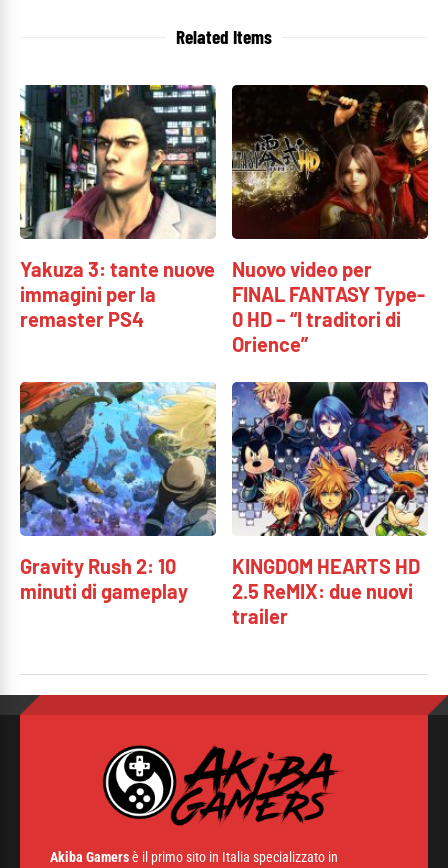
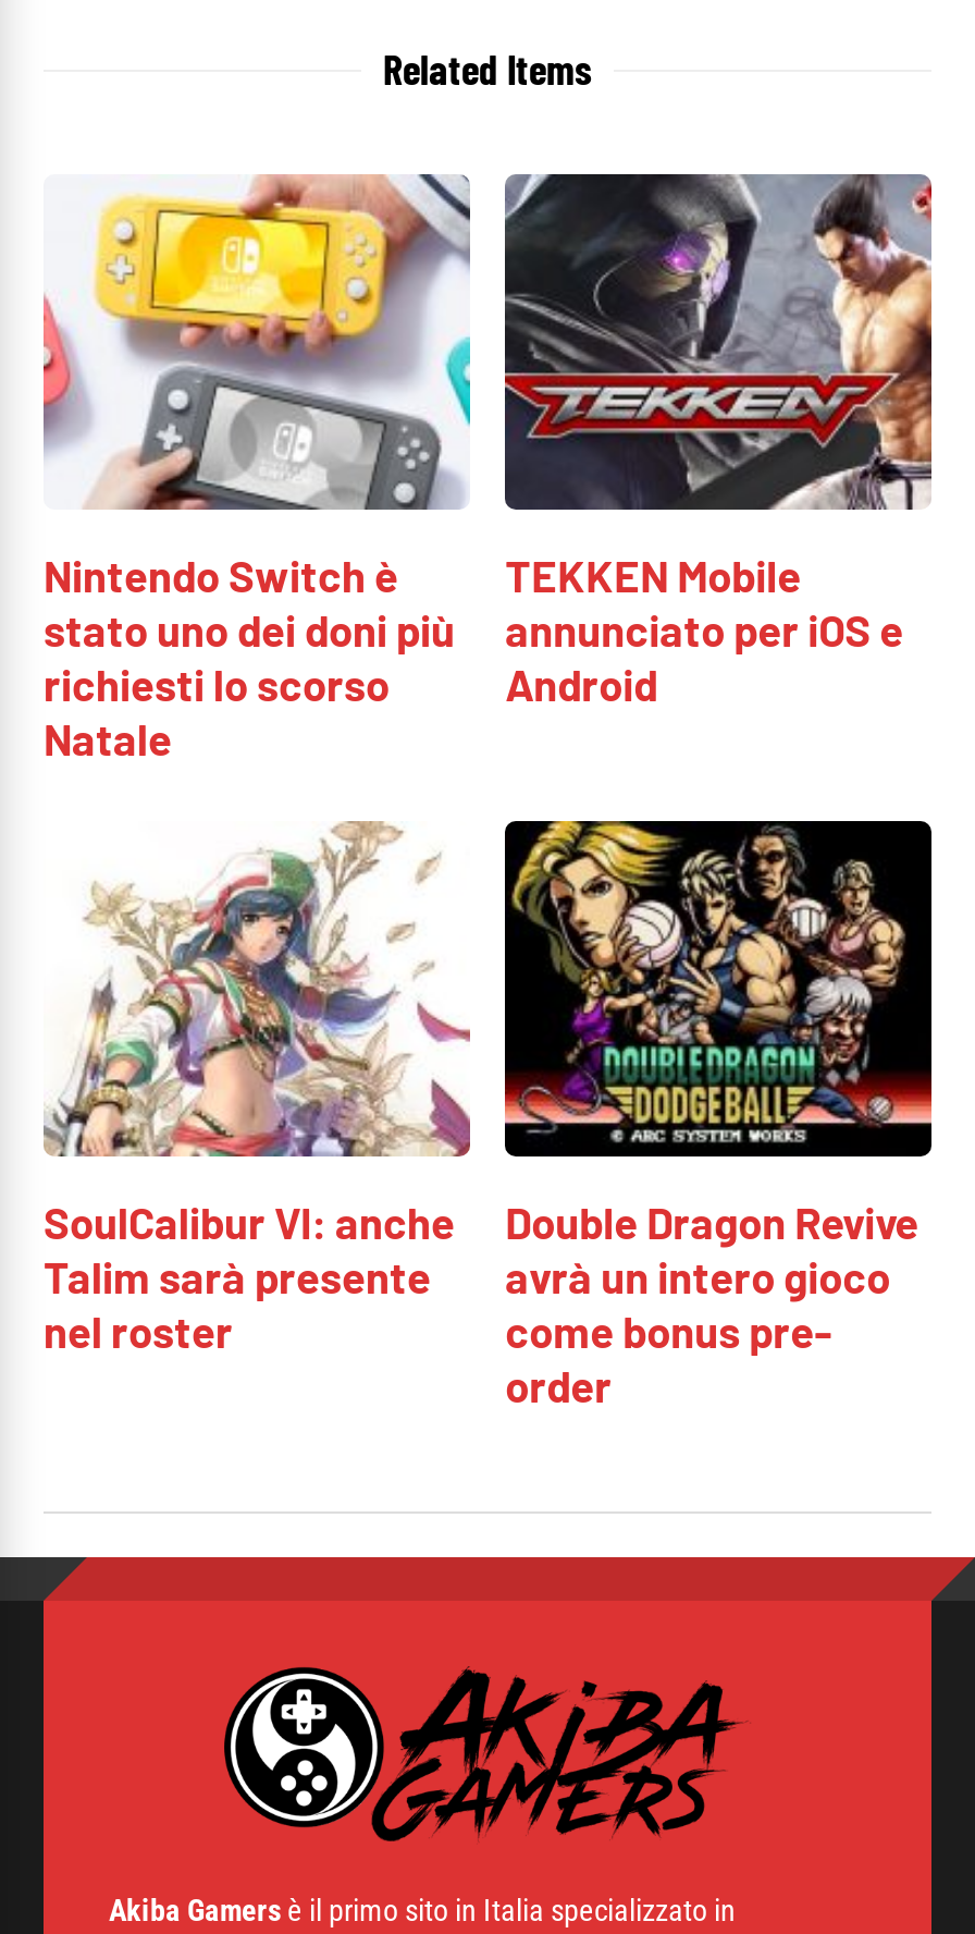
[19,84,217,331] [image] | Yakuza 3: tante nuove | immagini per la | remaster PS4 -> [41,172,472,764] [image] | Nintendo Switch è | stato uno dei doni più | richiesti lo scorso | Natale
[231,84,429,356] [image] | Nuovo video per | FINAL FANTASY Type- | 0 HD – “I traditori di | Orience” -> [505,174,934,710] [image] | TEKKEN Mobile | annunciato per iOS e | Android
[19,381,217,603] [image] | Gravity Rush 2: 10 | minuti di gameplay -> [44,819,470,1357] [image] | SoulCalibur VI: anche | Talim sarà presente | nel roster
[231,381,429,628] [image] | KINGDOM HEARTS HD | 2.5 ReMIX: due nuovi | trailer -> [503,819,934,1411] [image] | Double Dragon Revive | avrà un intero gioco | come bonus pre- | order

